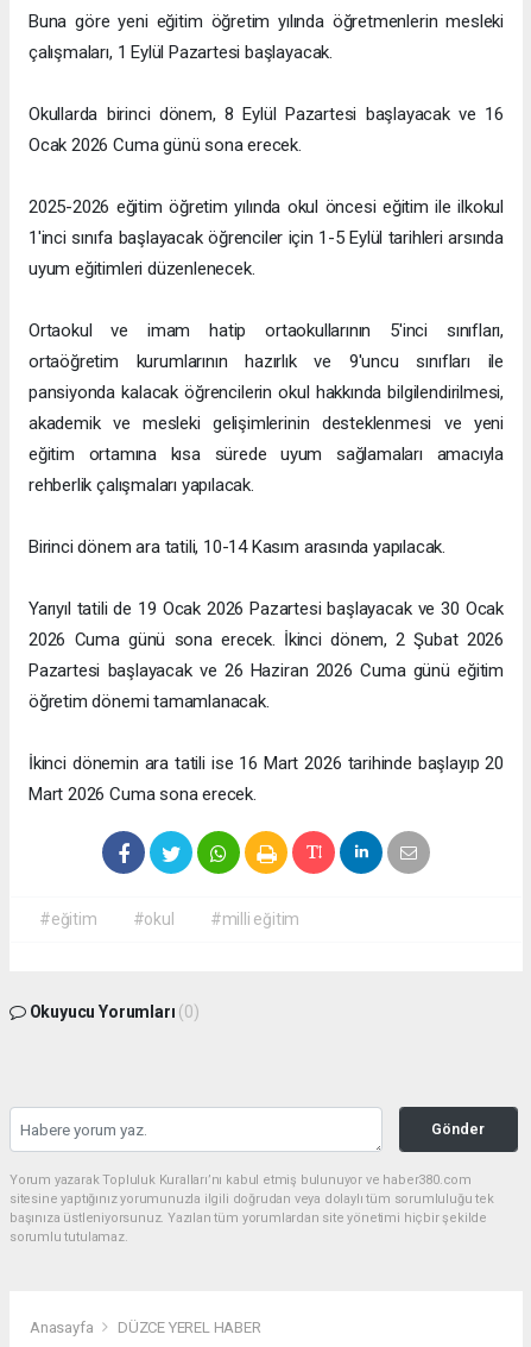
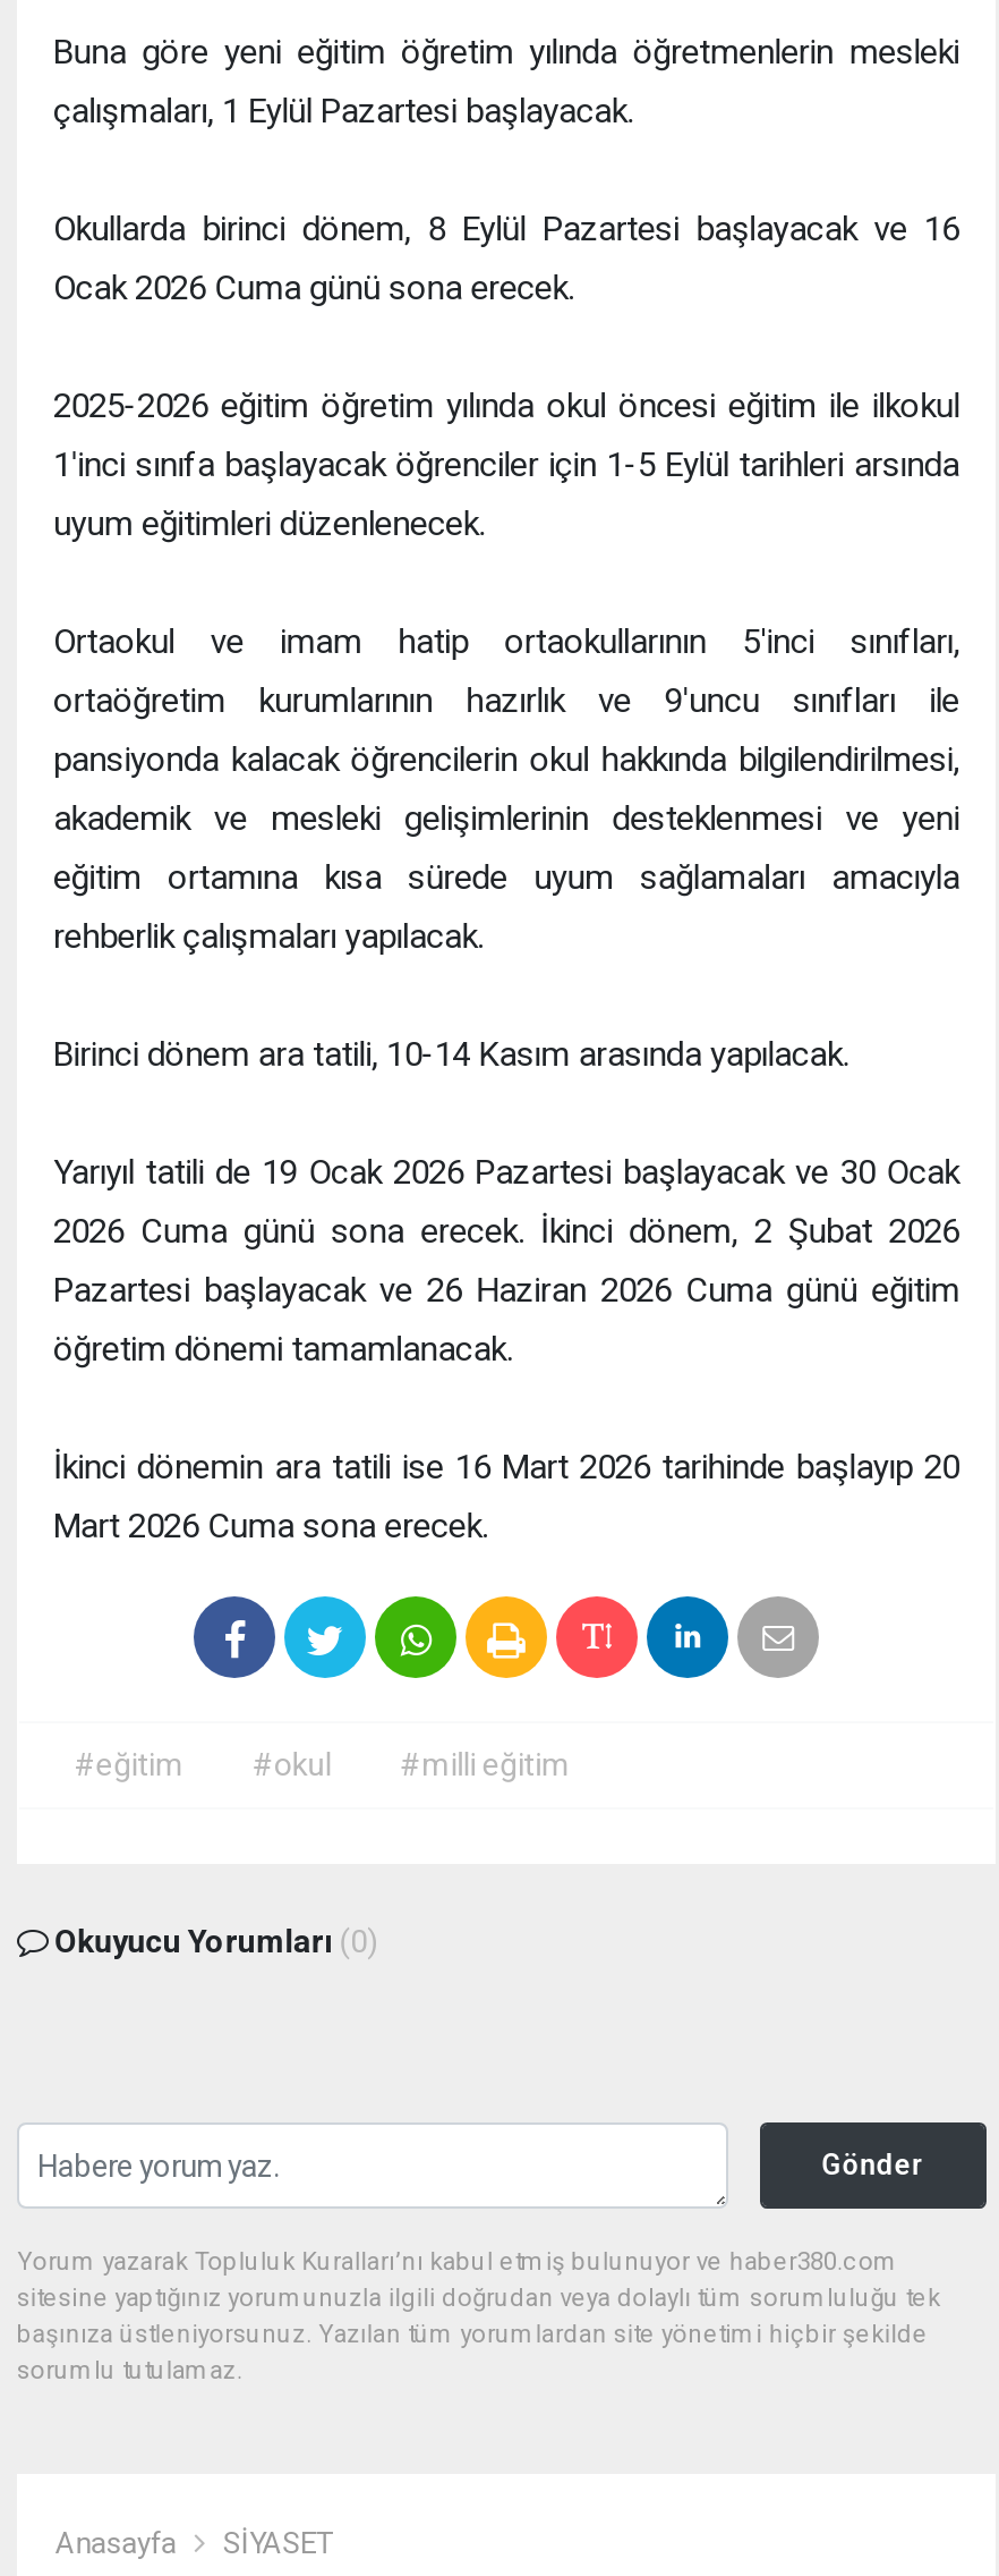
[117,1319,261,1337] DÜZCE YEREL HABER -> [223,2527,331,2561] SİYASET

